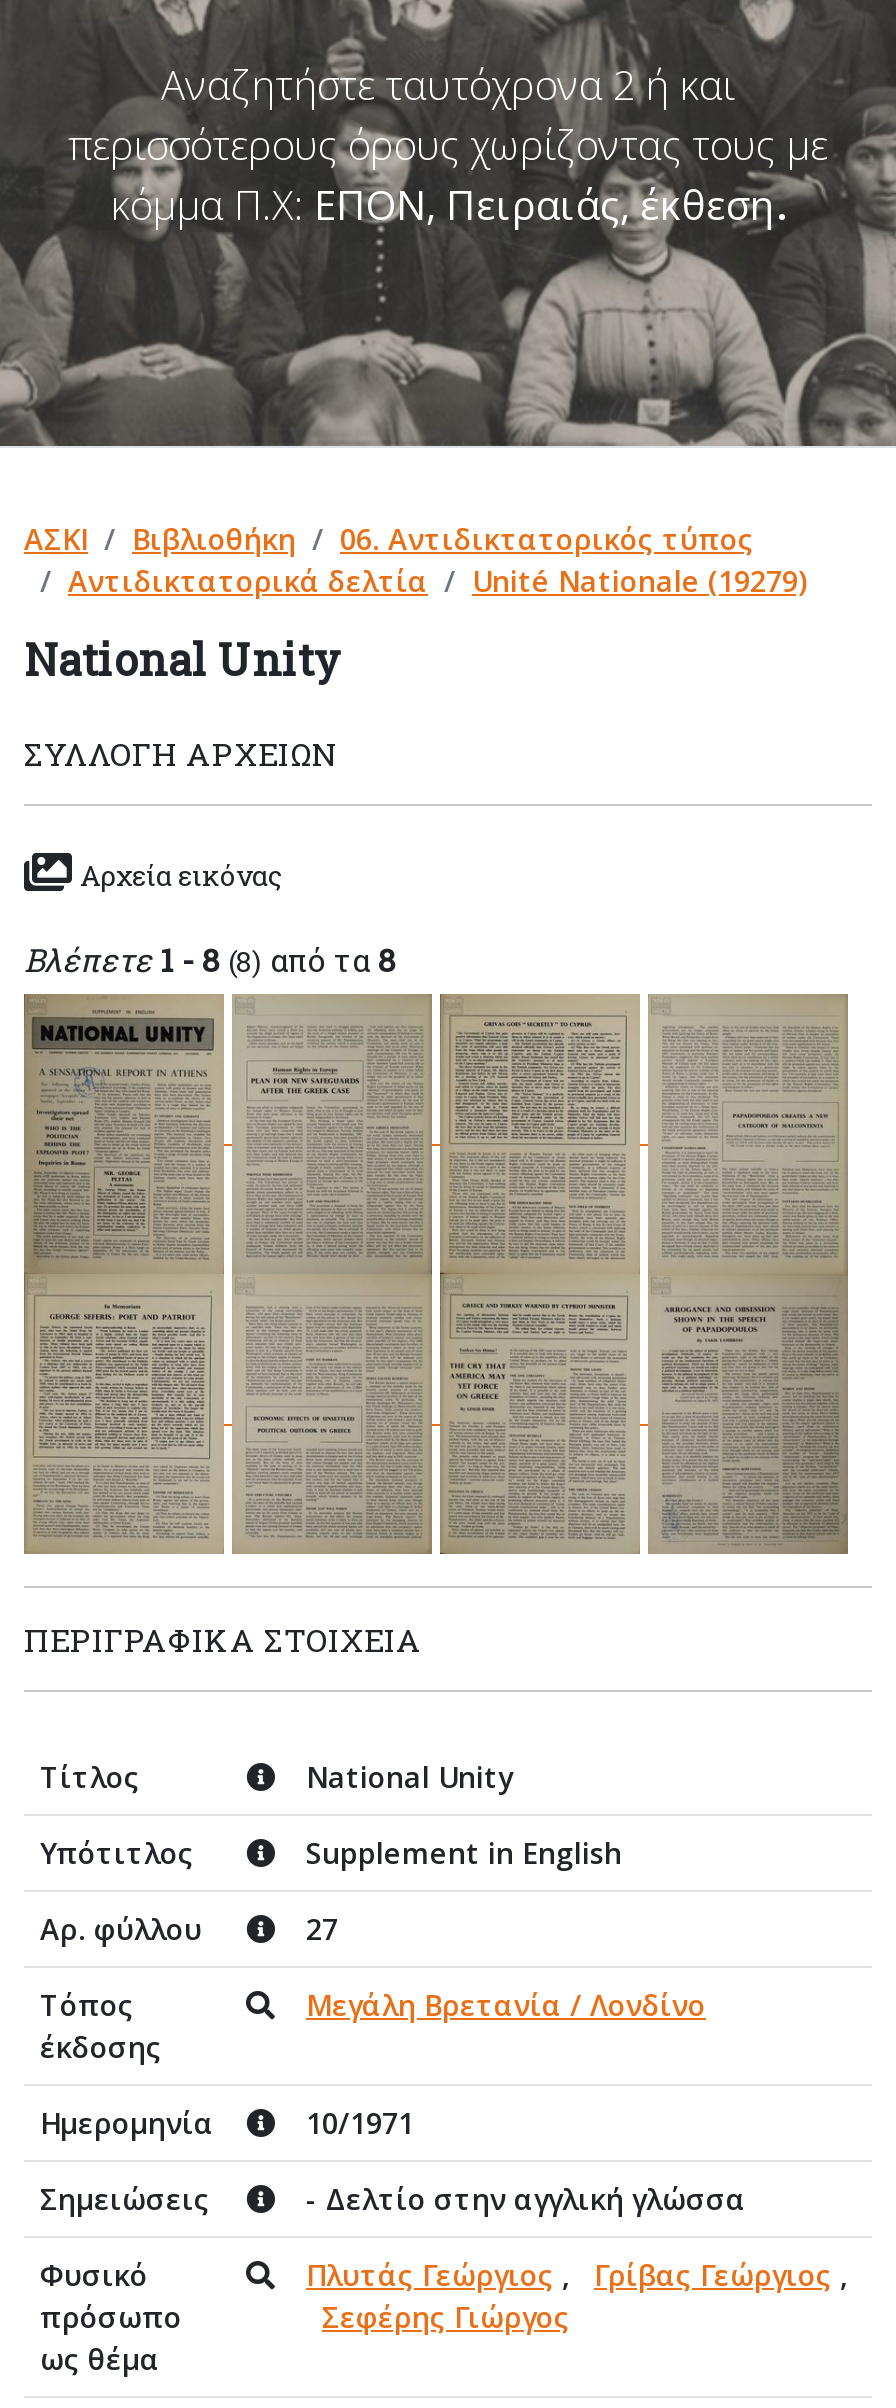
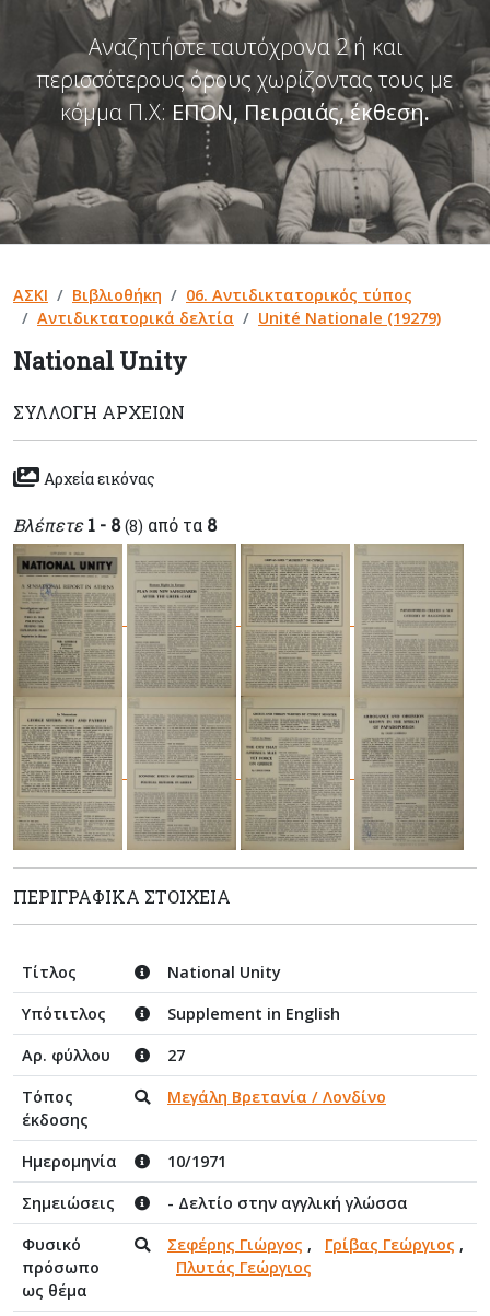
[306,2257,848,2337] Πλυτάς Γεώργιος, Γρίβας Γεώργιος, | Σεφέρης Γιώργος -> [167,1234,464,1278] Σεφέρης Γιώργος, Γρίβας Γεώργιος, | Πλυτάς Γεώργιος

